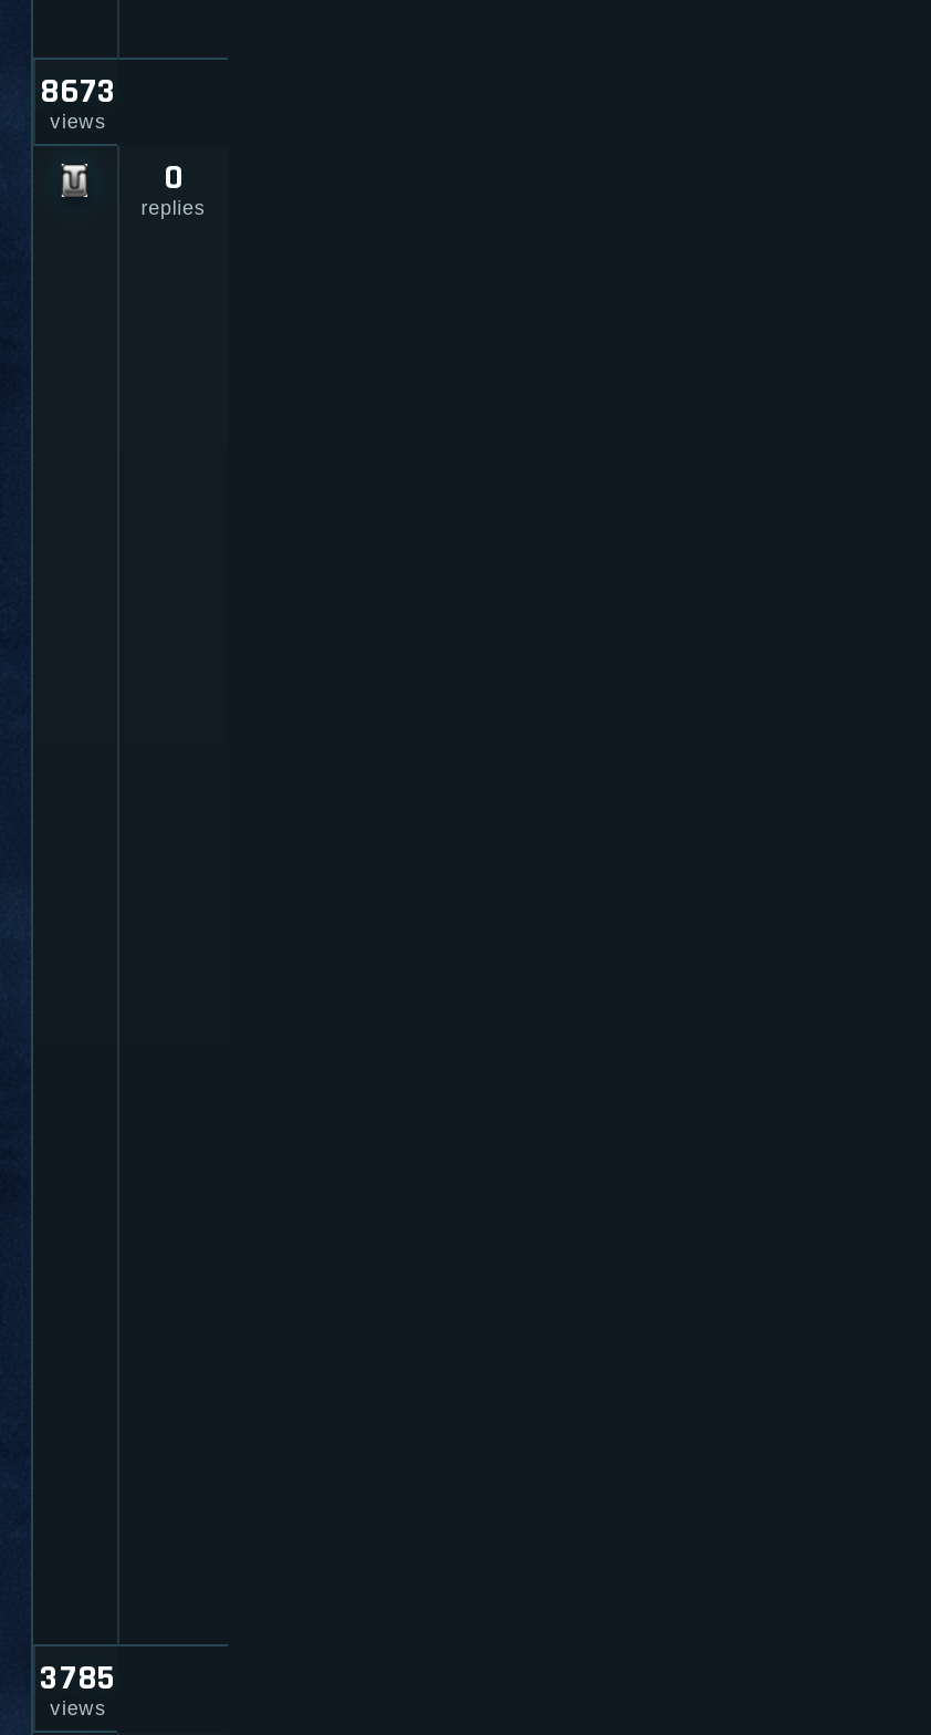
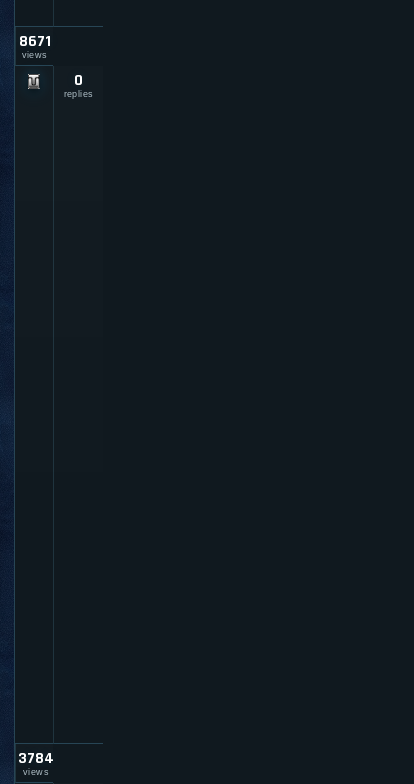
[40,67,117,114] 8673 -> [18,30,50,51] 8671
[40,1654,117,1701] 3785 -> [18,747,54,768] 3784

